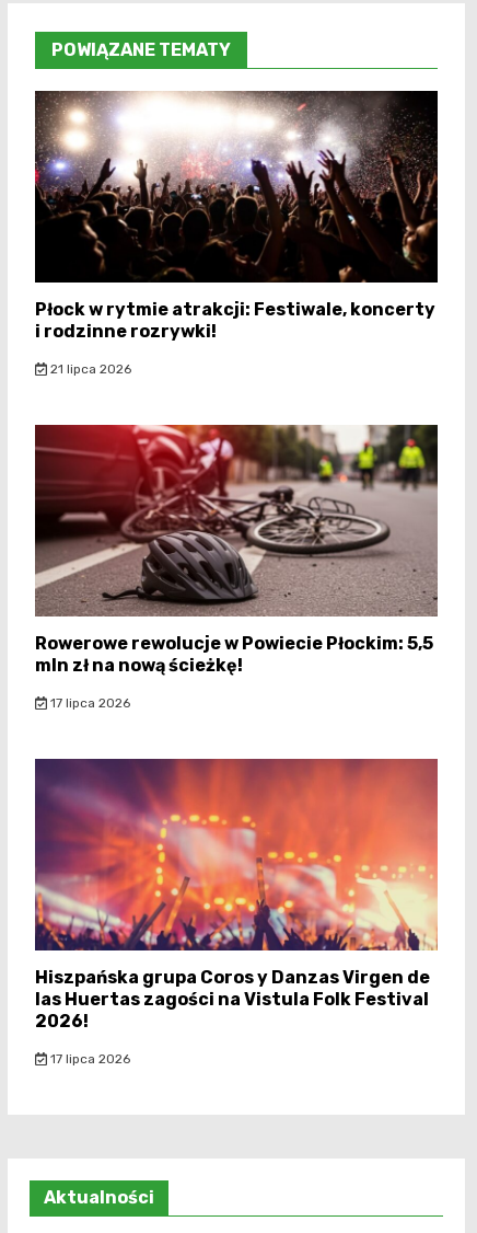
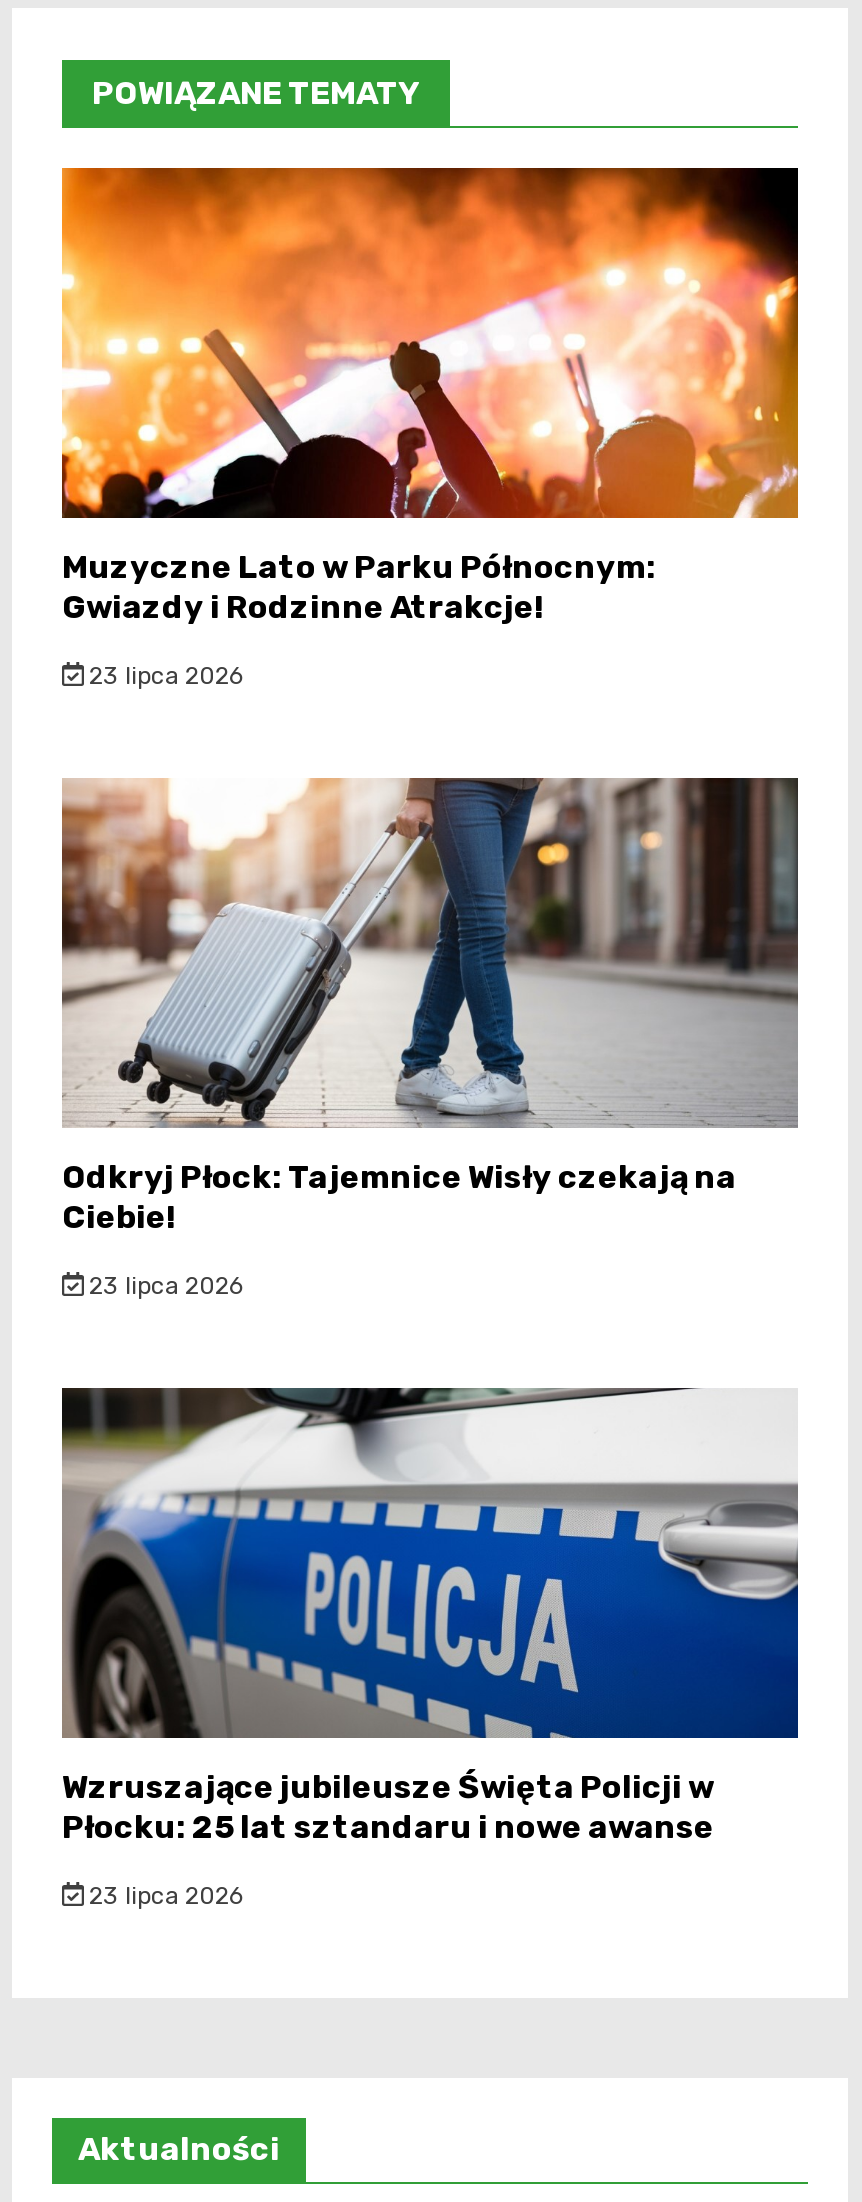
[34,90,439,342] [image] | Płock w rytmie atrakcji: Festiwale, koncerty | i rodzinne rozrywki! -> [60,166,800,625] [image] | Muzyczne Lato w Parku Północnym: | Gwiazdy i Rodzinne Atrakcje!
[46,362,131,377] 21 lipca 2026 -> [83,661,243,689] 23 lipca 2026
[35,424,438,676] [image] | Rowerowe rewolucje w Powiecie Płockim: 5,5 | mln zł na nową ścieżkę! -> [60,776,798,1235] [image] | Odkryj Płock: Tajemnice Wisły czekają na | Ciebie!
[46,696,130,711] 17 lipca 2026 -> [83,1271,243,1299] 23 lipca 2026
[34,758,439,1032] [image] | Hiszpańska grupa Coros y Danzas Virgen de | las Huertas zagości na Vistula Folk Festival | 2026! -> [62,1386,800,1845] [image] | Wzruszające jubileusze Święta Policji w | Płocku: 25 lat sztandaru i nowe awanse
[46,1052,130,1067] 17 lipca 2026 -> [83,1881,243,1909] 23 lipca 2026

